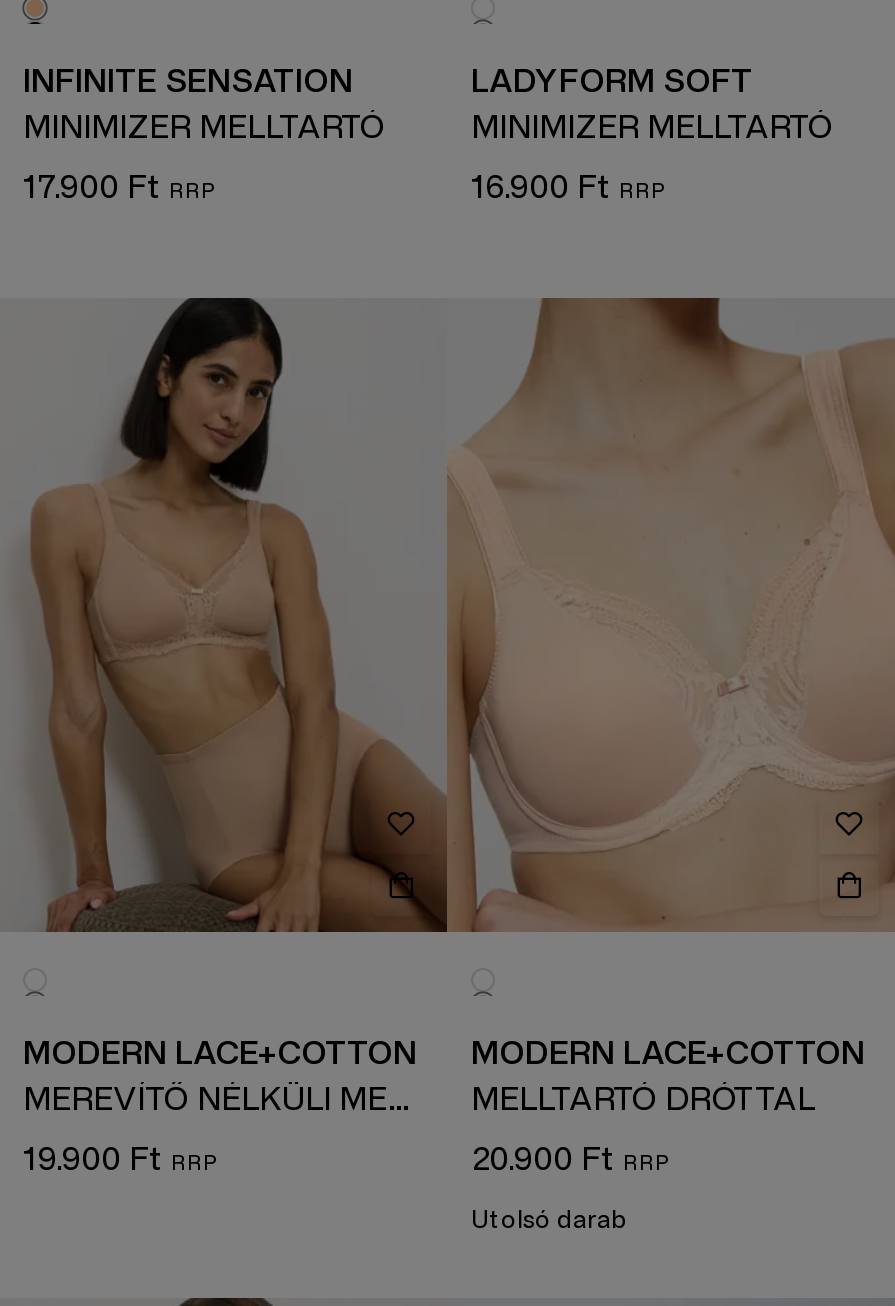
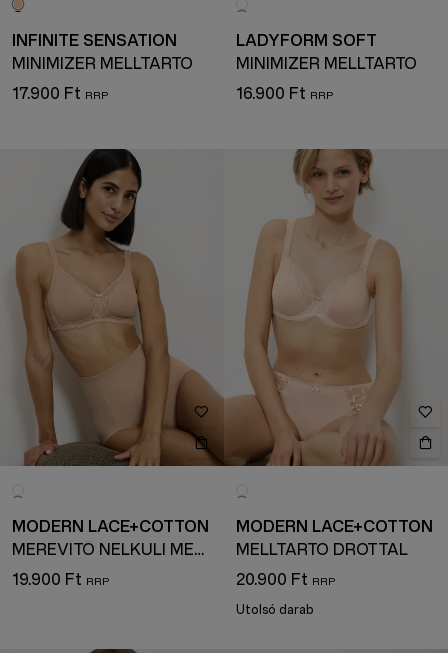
[445,296,889,934] [image] -> [224,148,445,467] [image]

